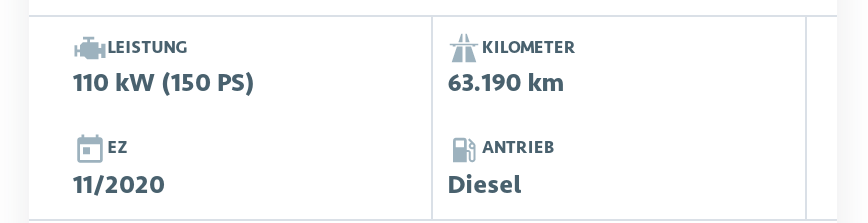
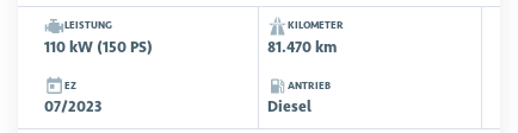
[447,67,563,99] 63.190 km -> [268,38,337,57] 81.470 km
[73,169,165,201] 11/2020 -> [44,98,101,117] 07/2023

